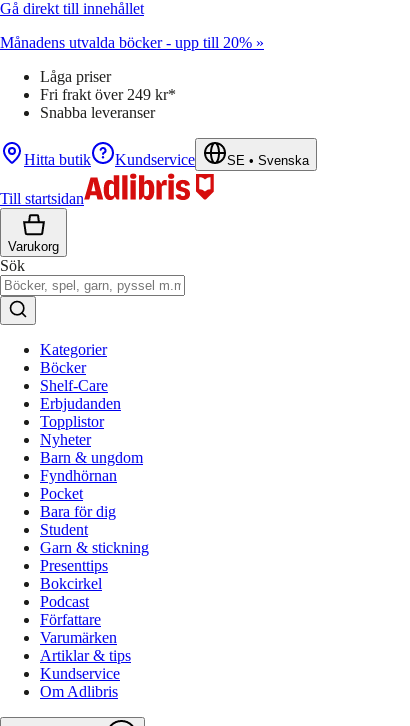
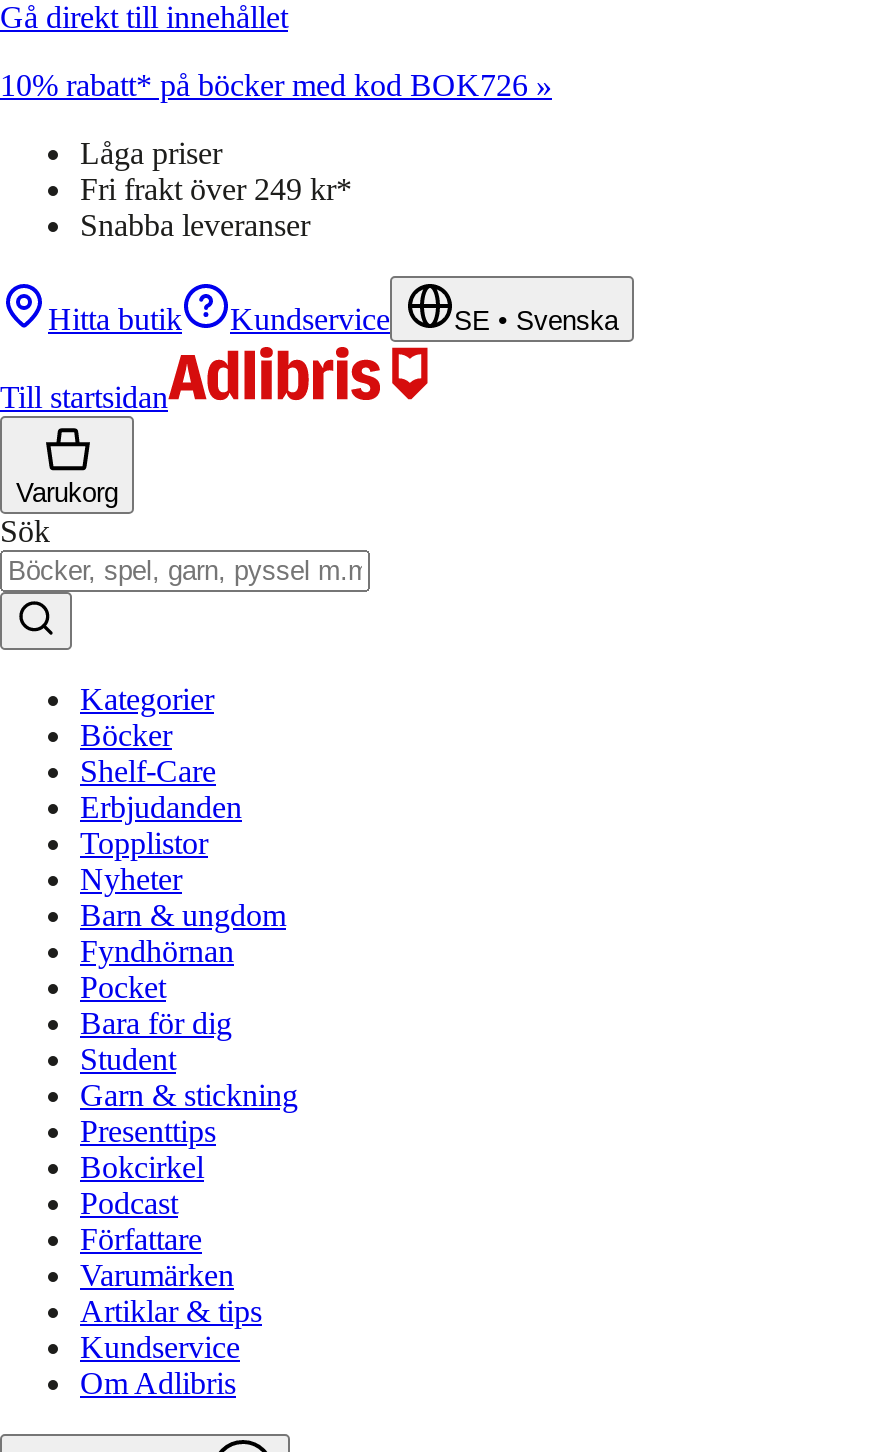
[0,34,264,51] Månadens utvalda böcker - upp till 20% » -> [0,68,552,102] 10% rabatt* på böcker med kod BOK726 »

